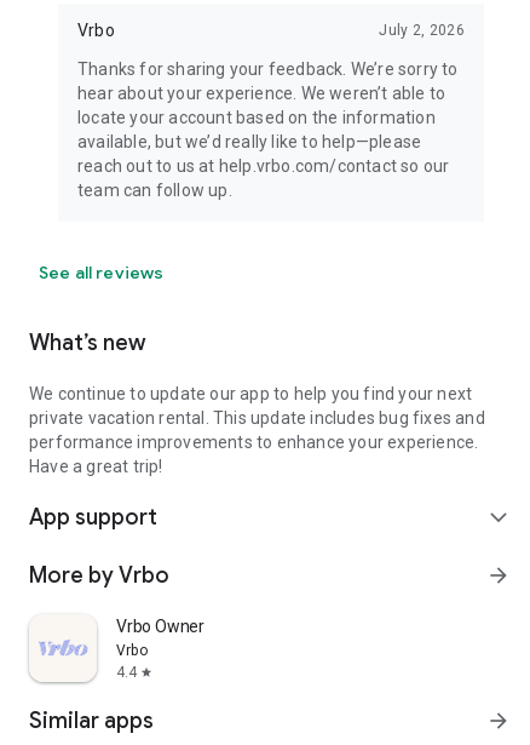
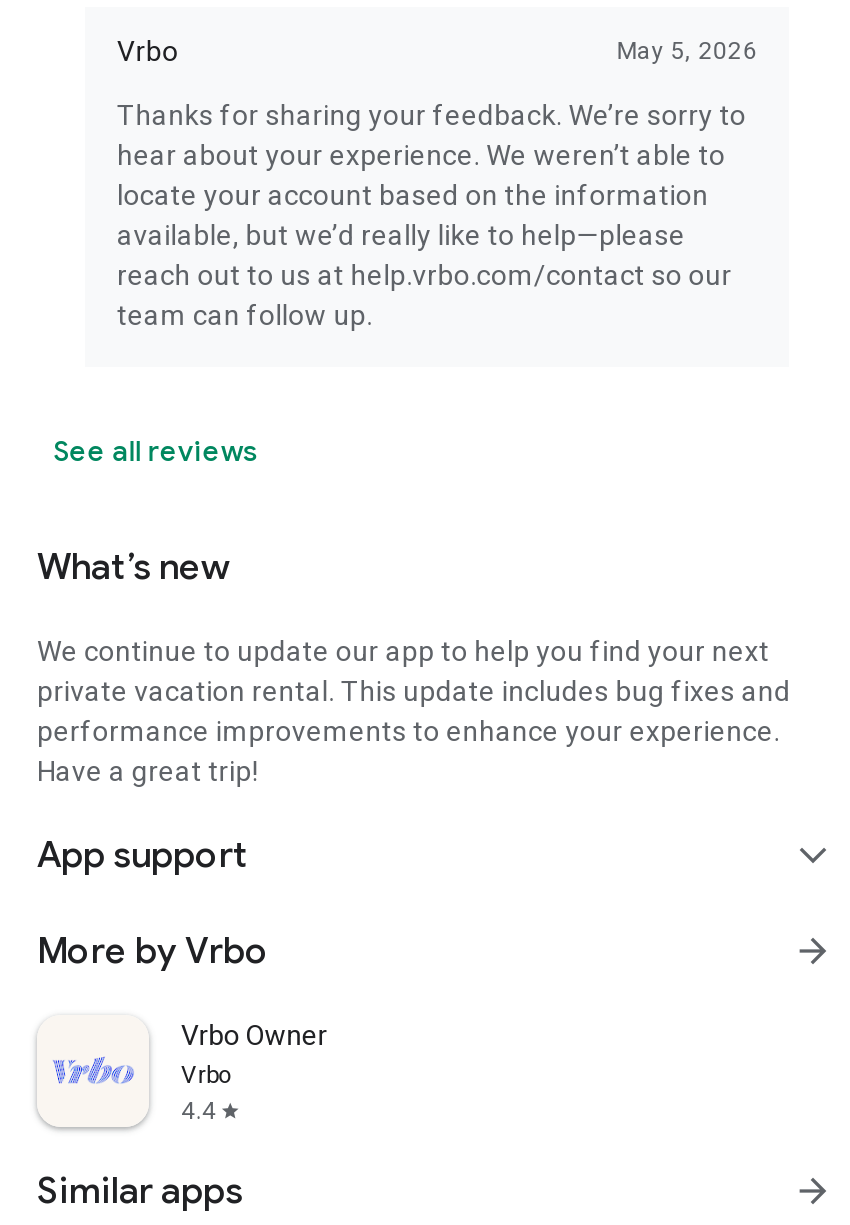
[379,21,465,38] July 2, 2026 -> [616,37,757,65] May 5, 2026

